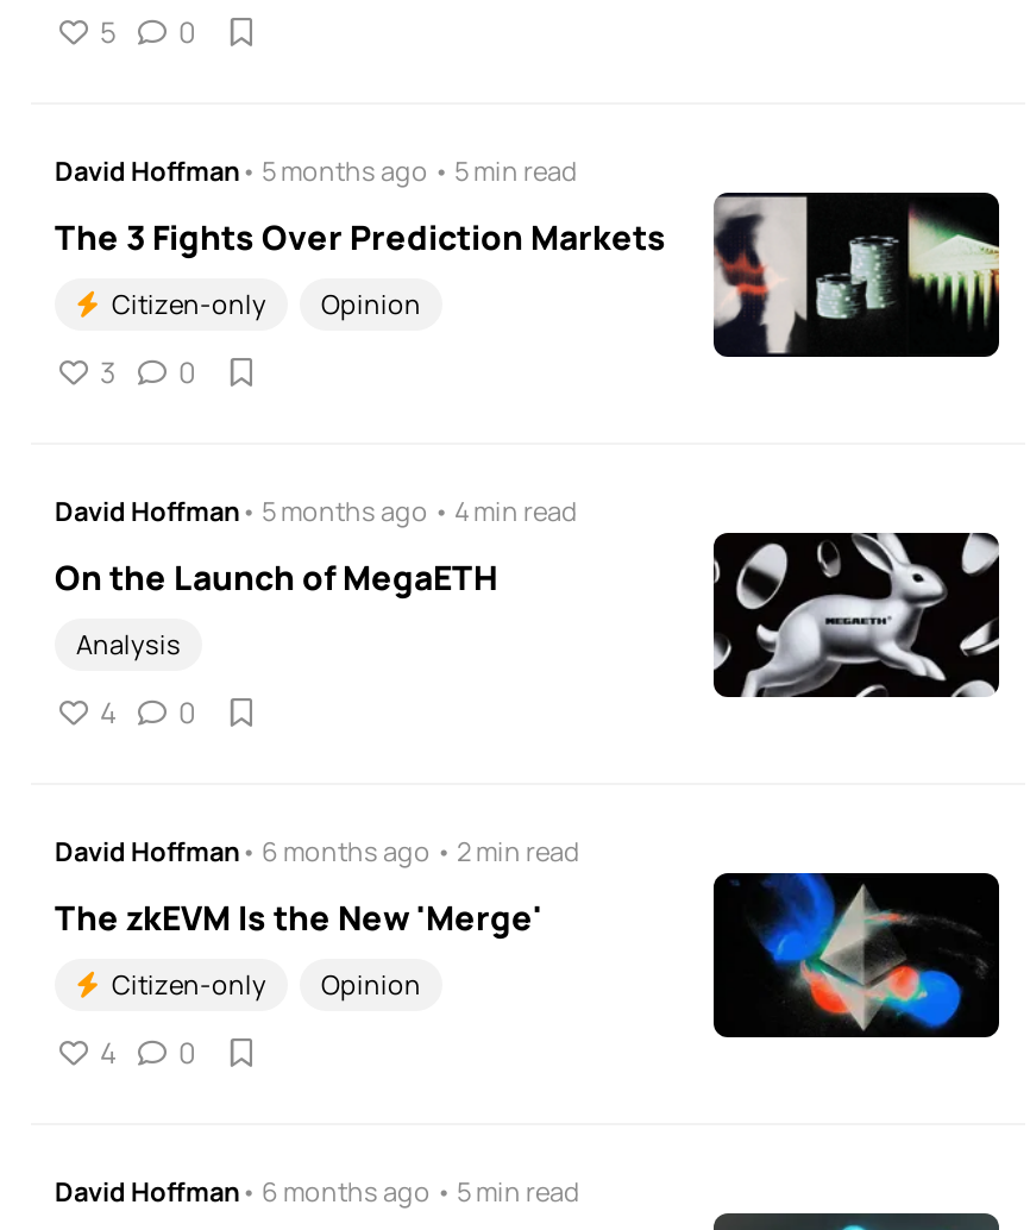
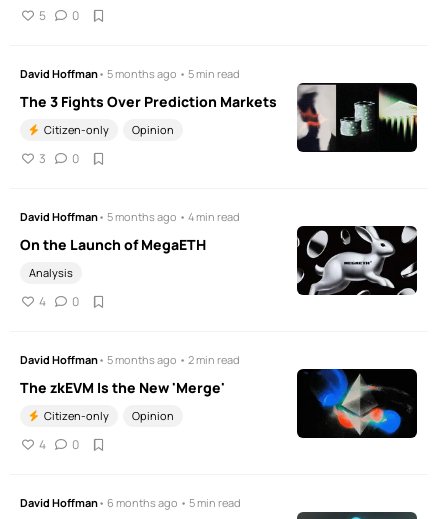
[55,833,580,868] David Hoffman • 6 months ago • 2 min read -> [20,352,240,367] David Hoffman • 5 months ago • 2 min read

